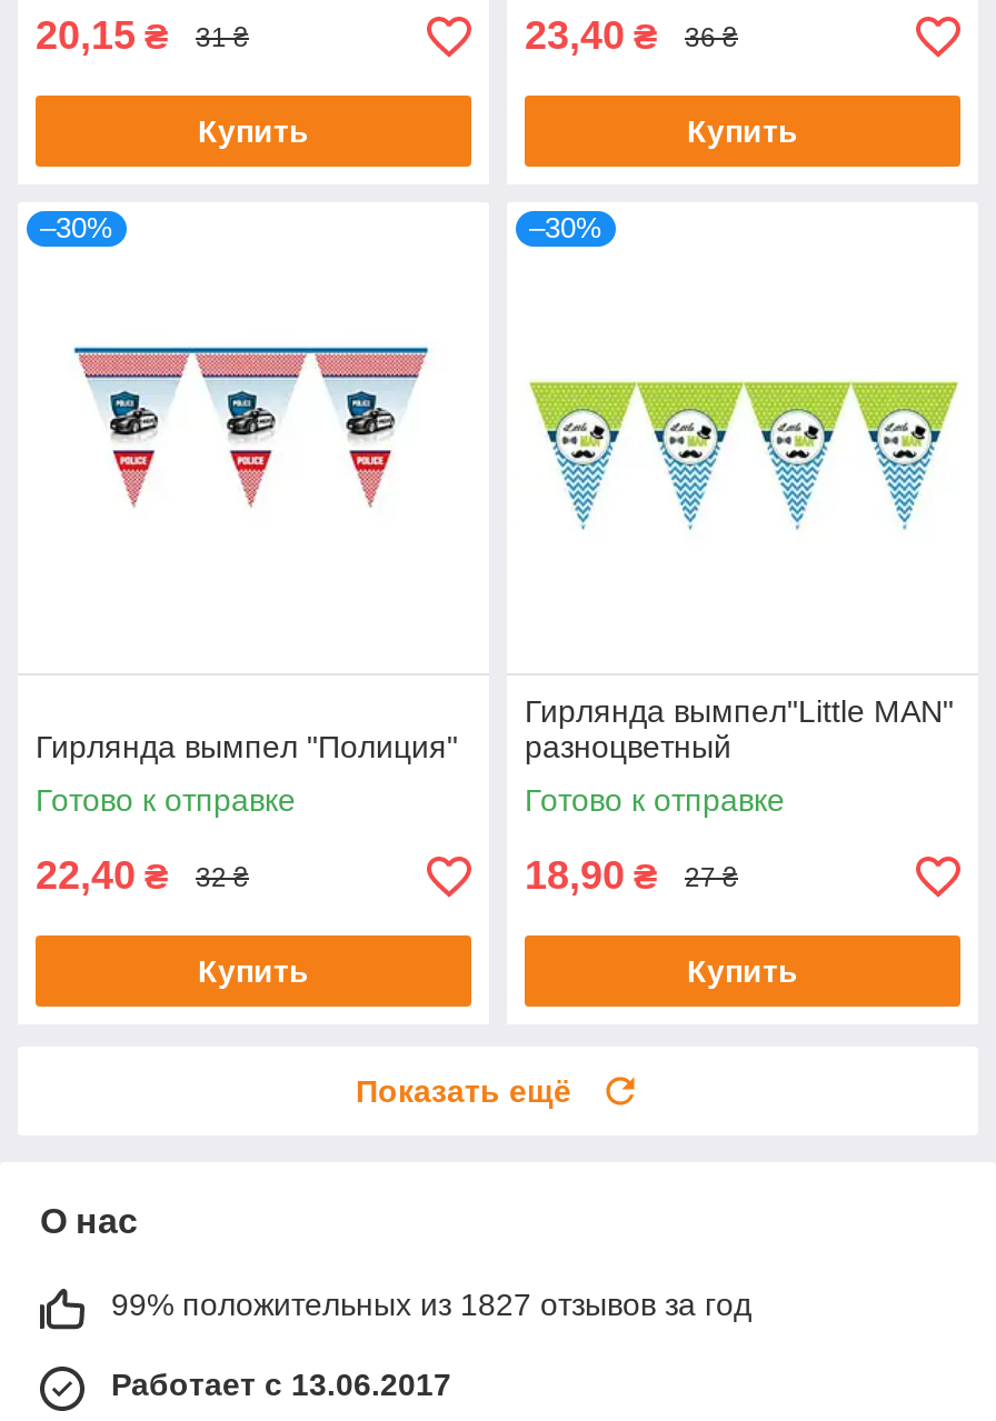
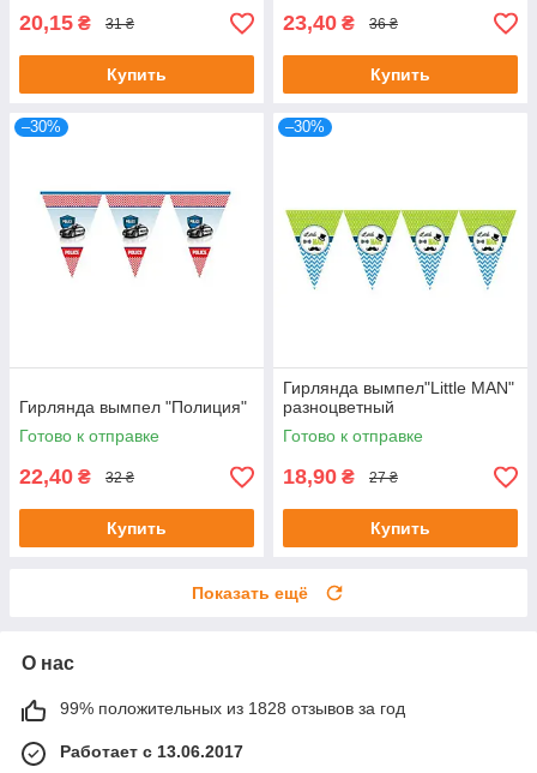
[111,1288,751,1323] 99% положительных из 1827 отзывов за год -> [60,699,405,718] 99% положительных из 1828 отзывов за год

